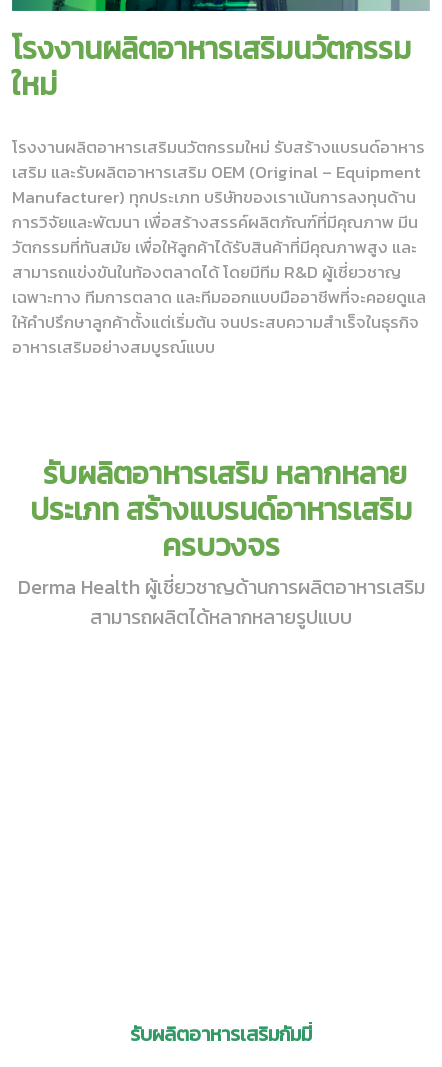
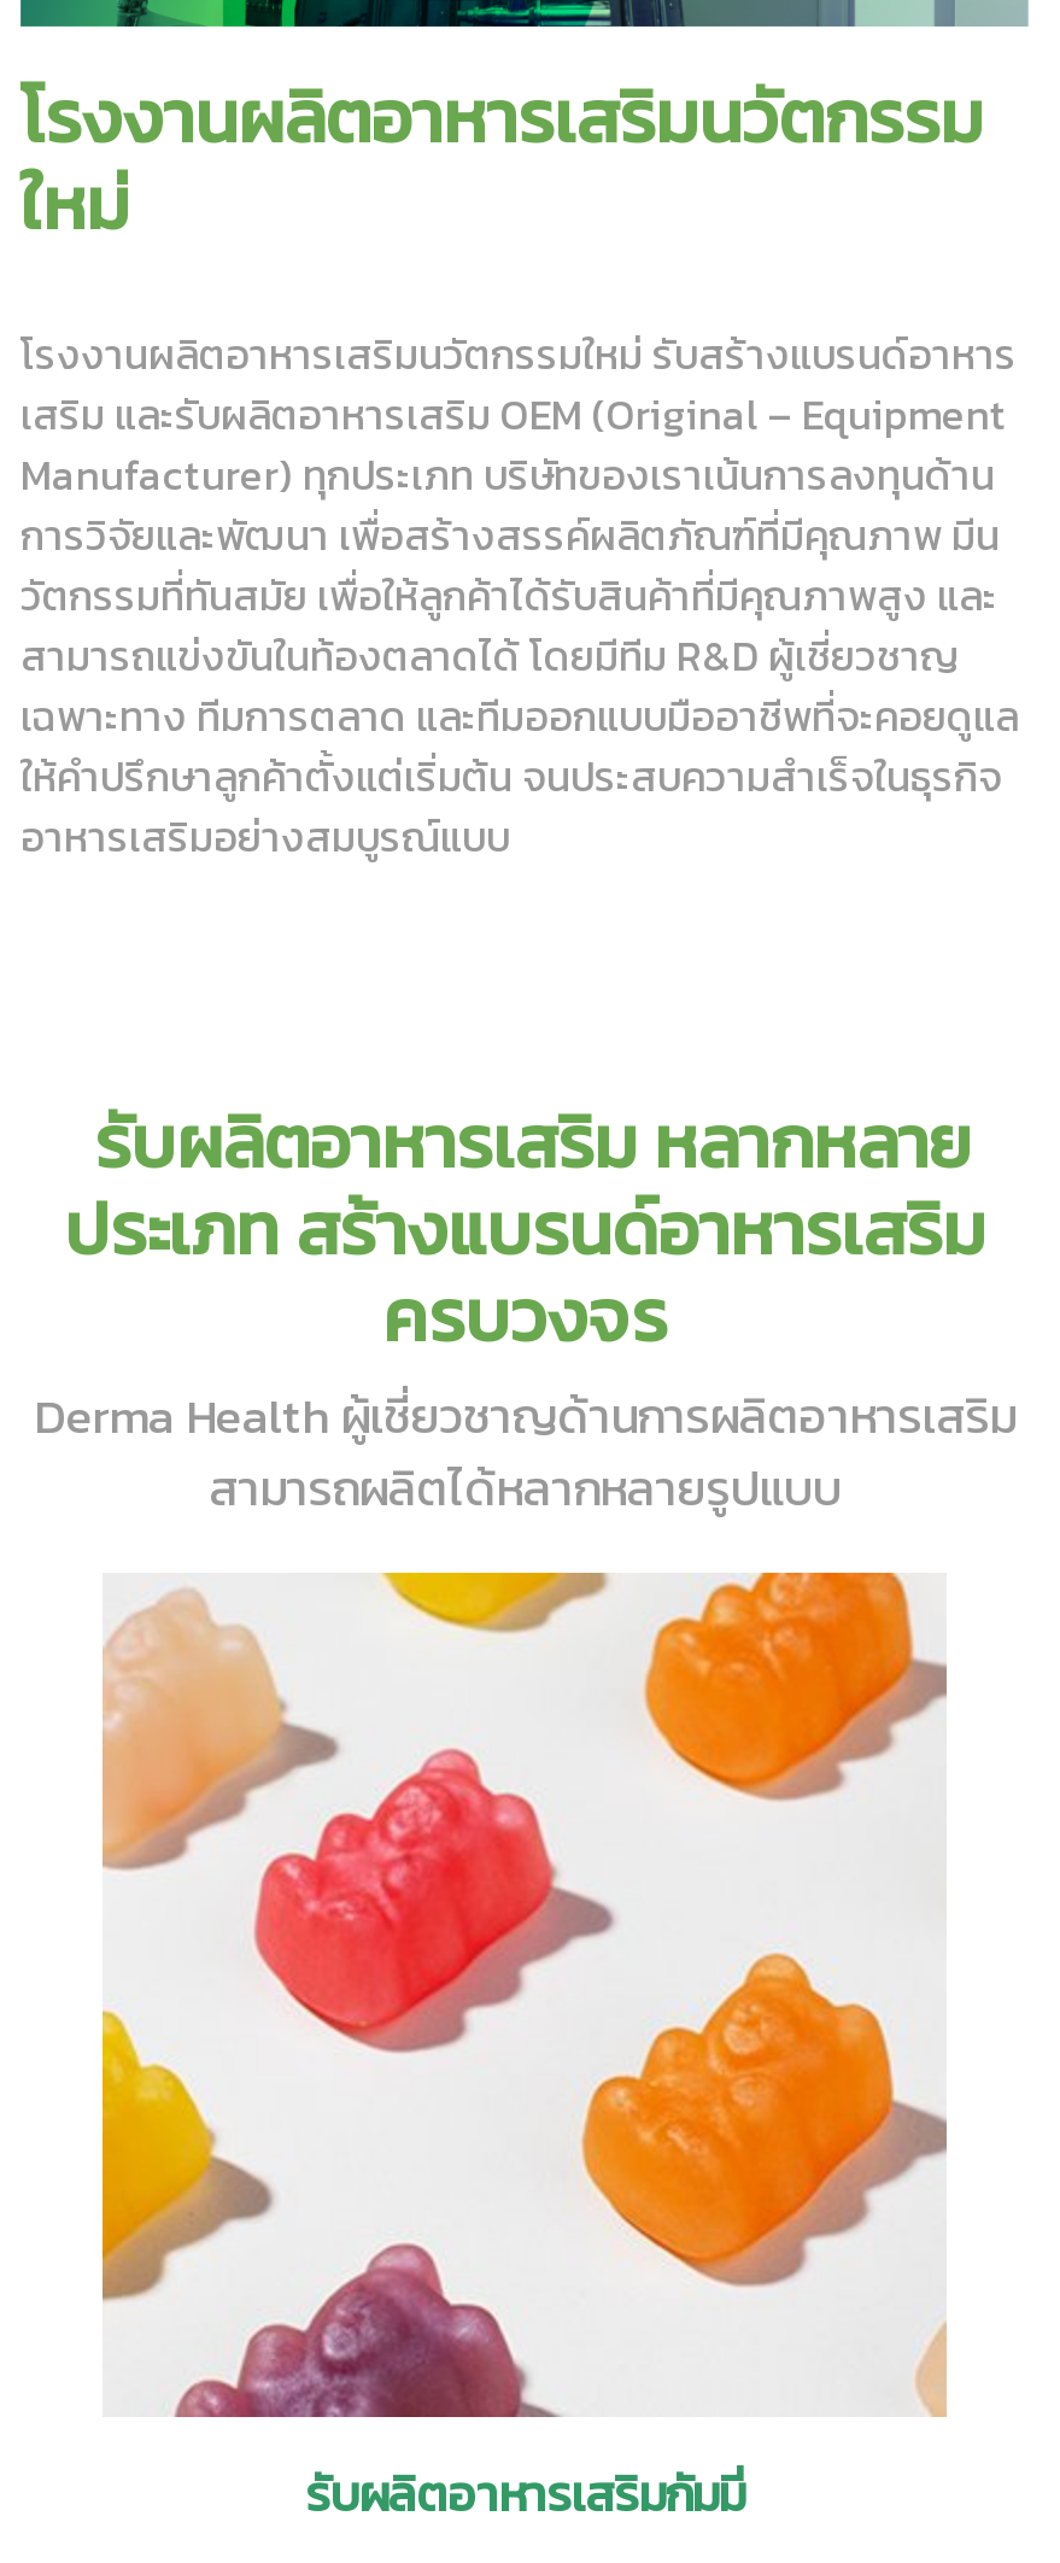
none -> [100,1570,949,2419] [image]

